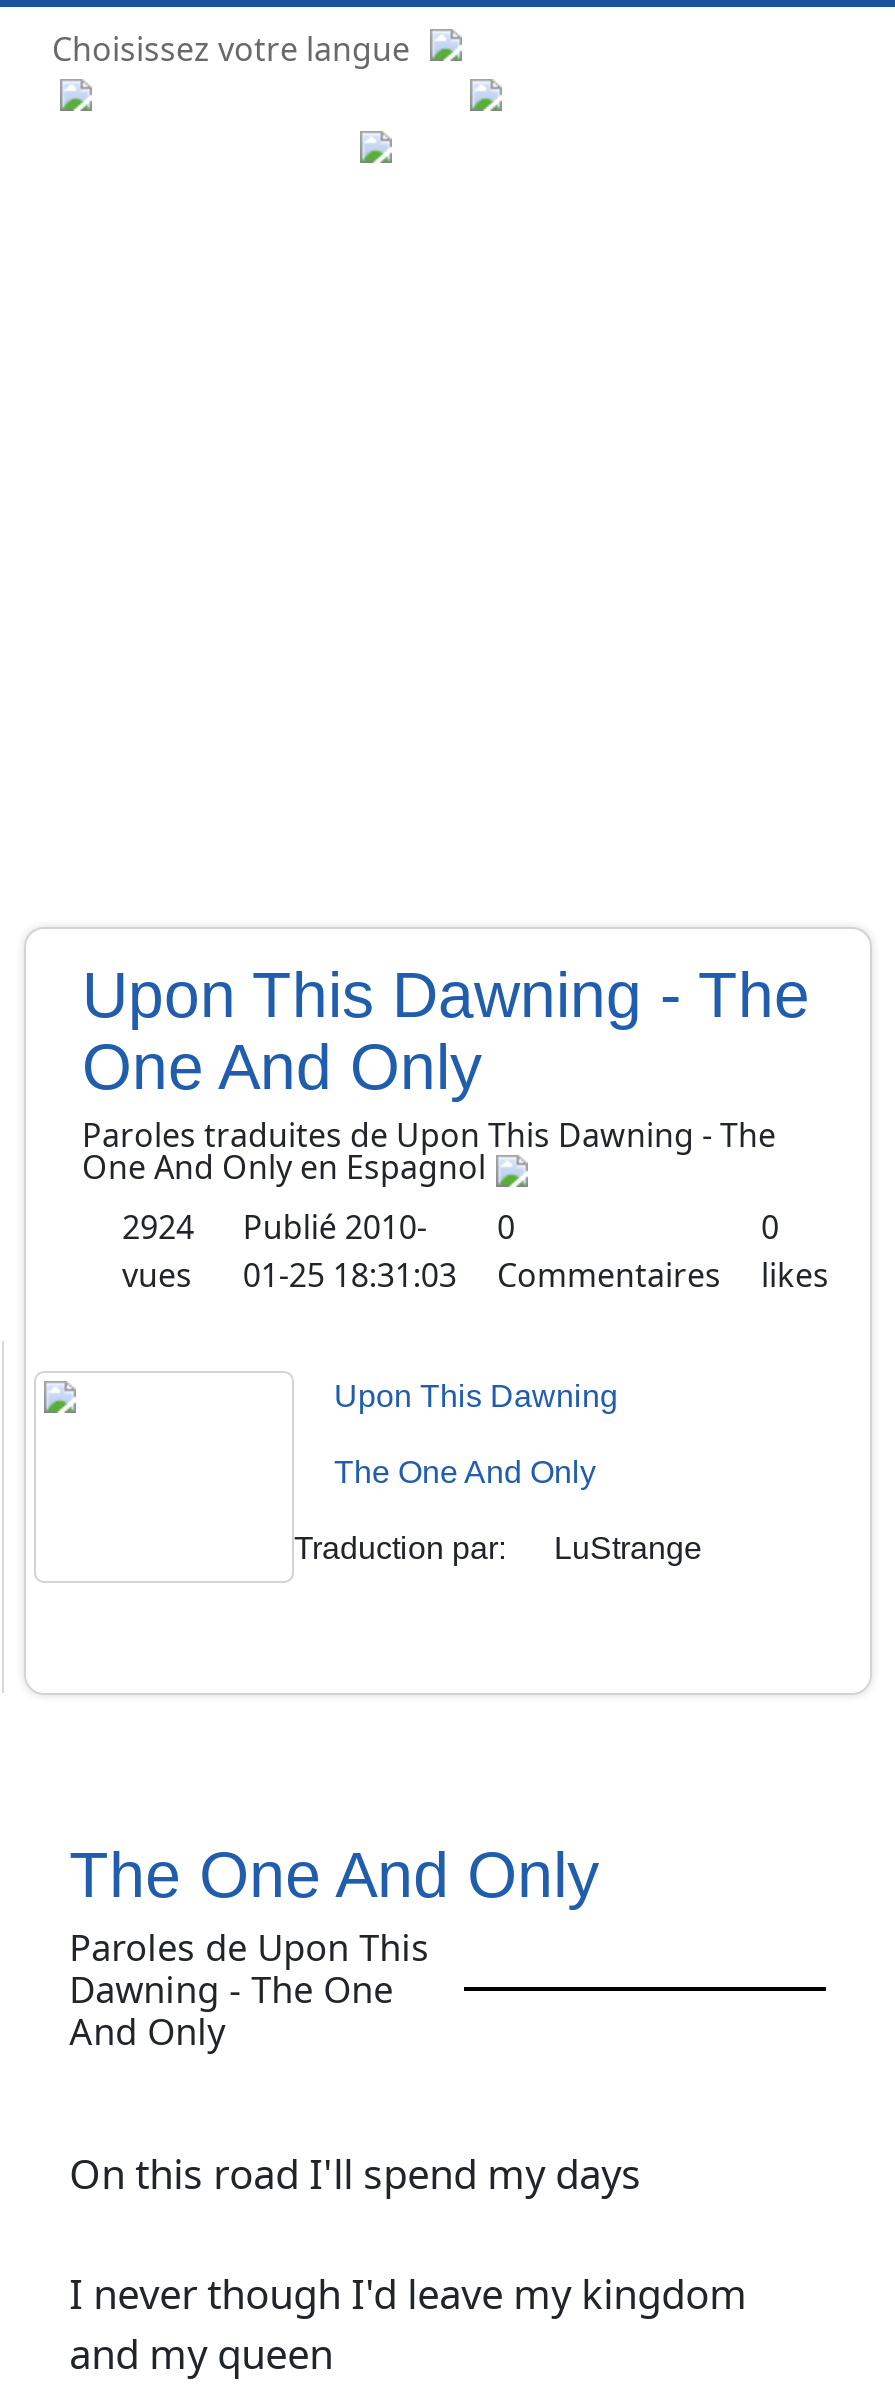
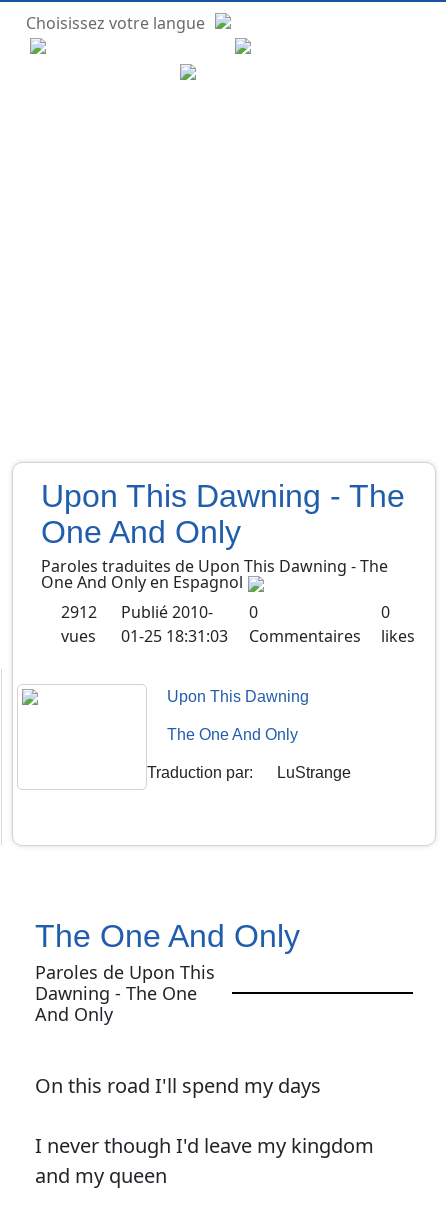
[122,1205,515,1249] 2924 Publié 2010- 0 -> [61,601,257,623] 2912 Publié 2010- 0

